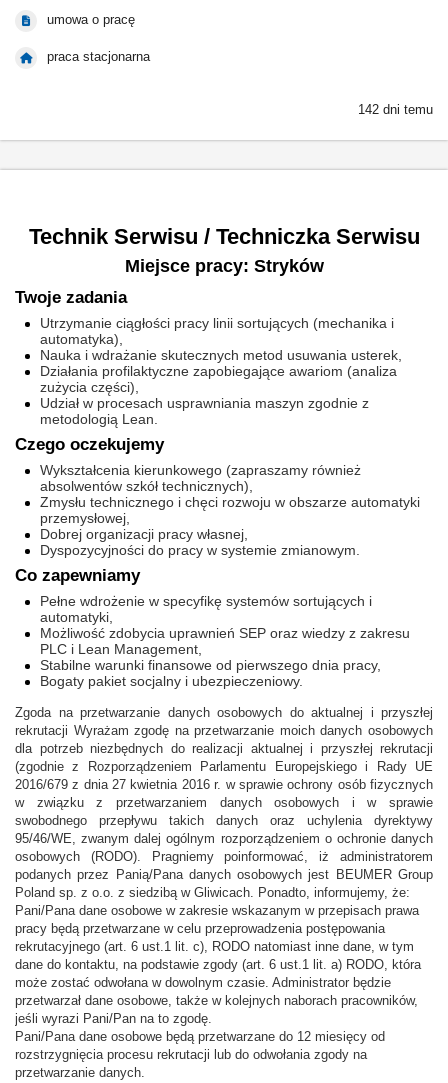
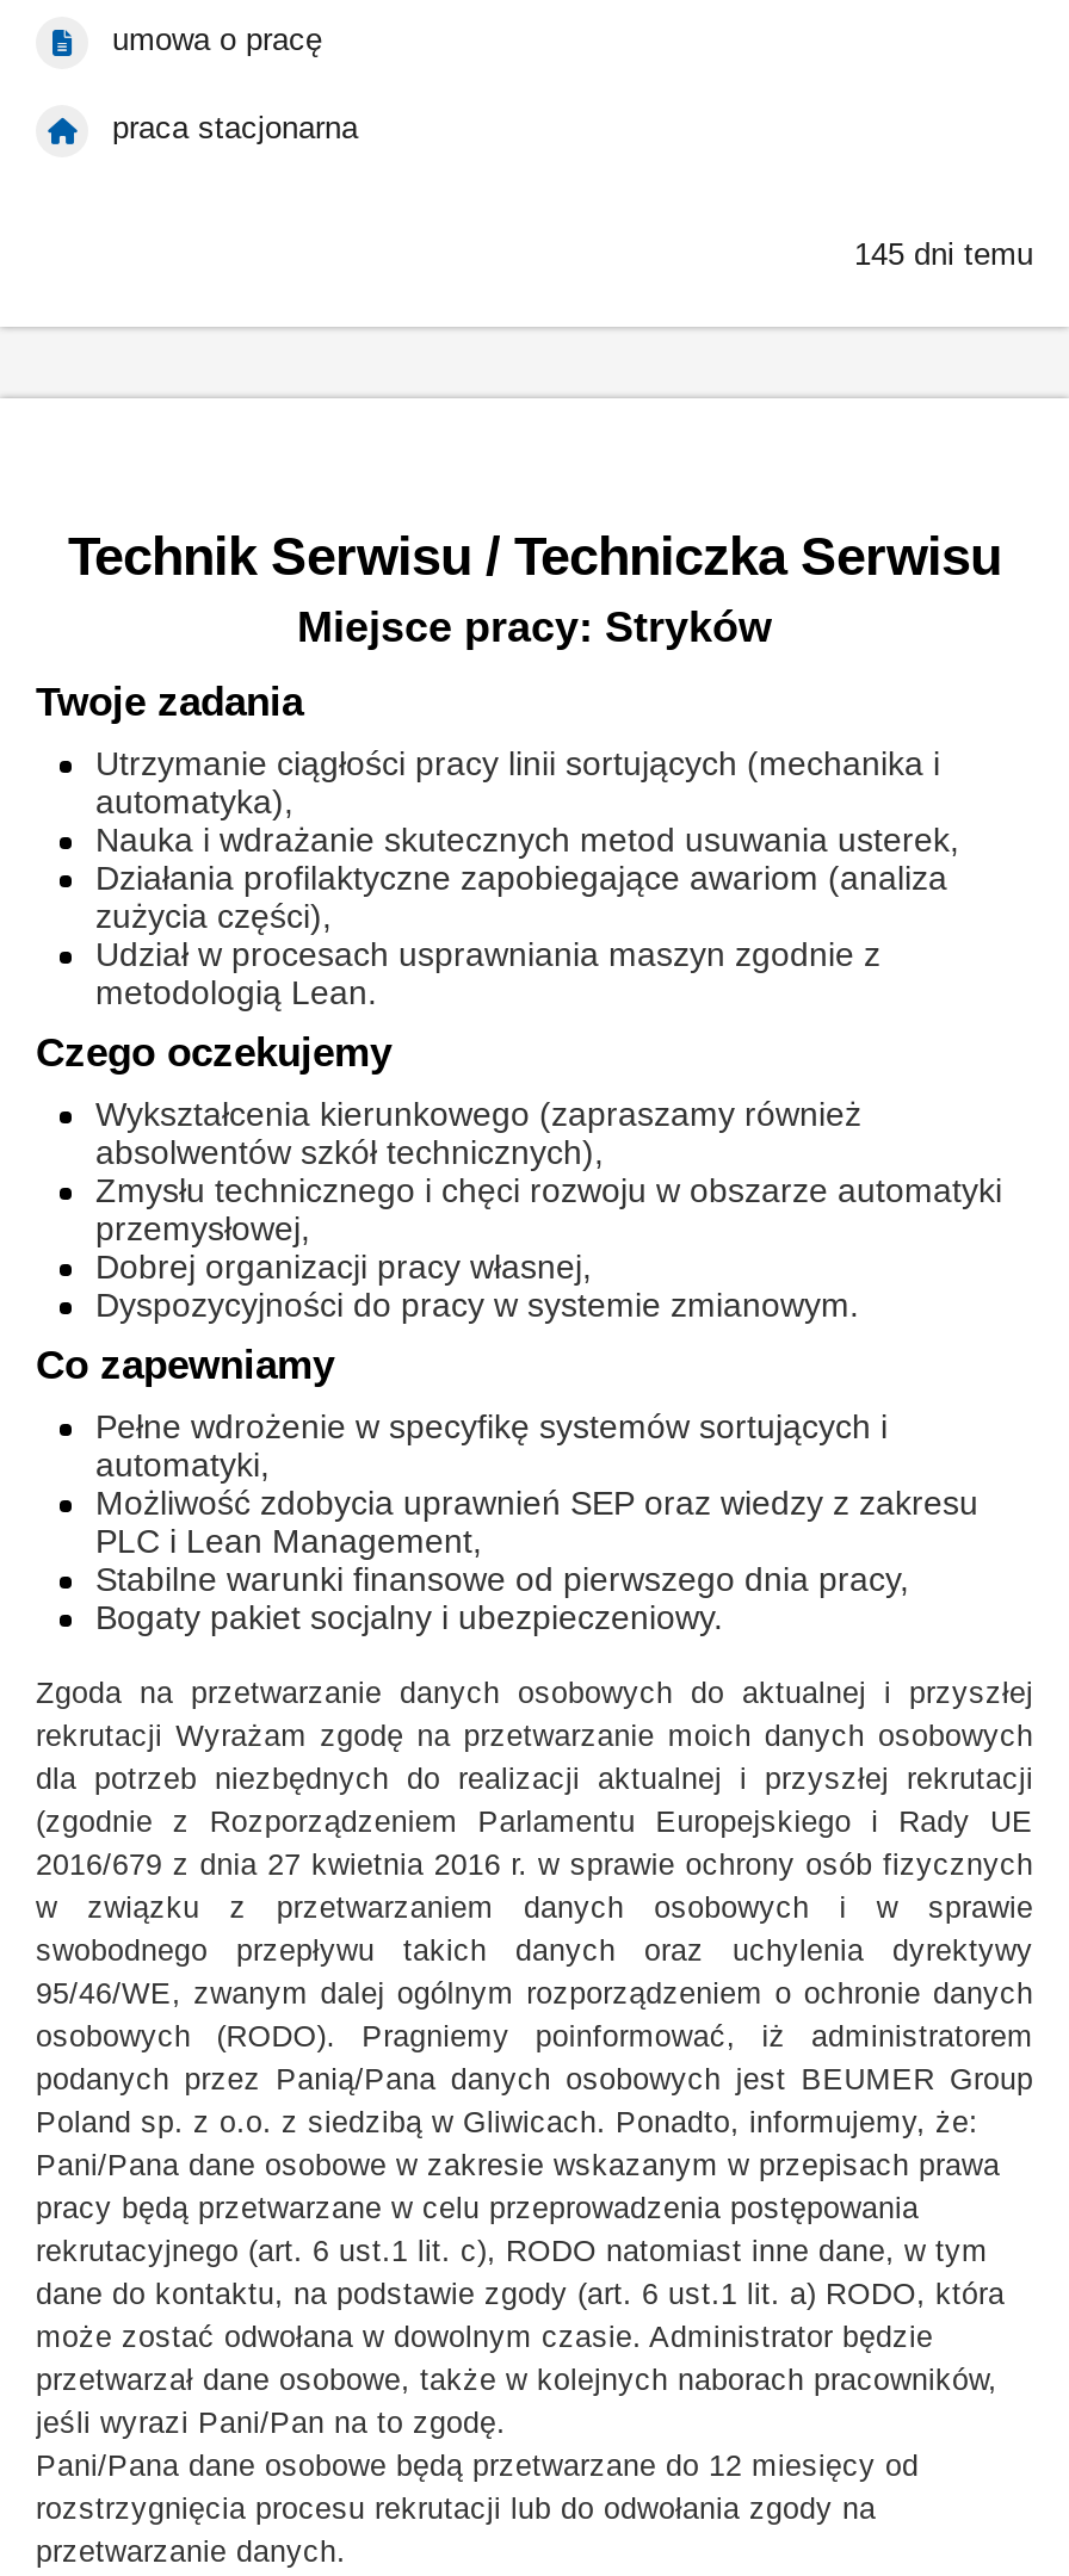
[358,102,433,117] 142 dni temu -> [854,236,1033,272] 145 dni temu

